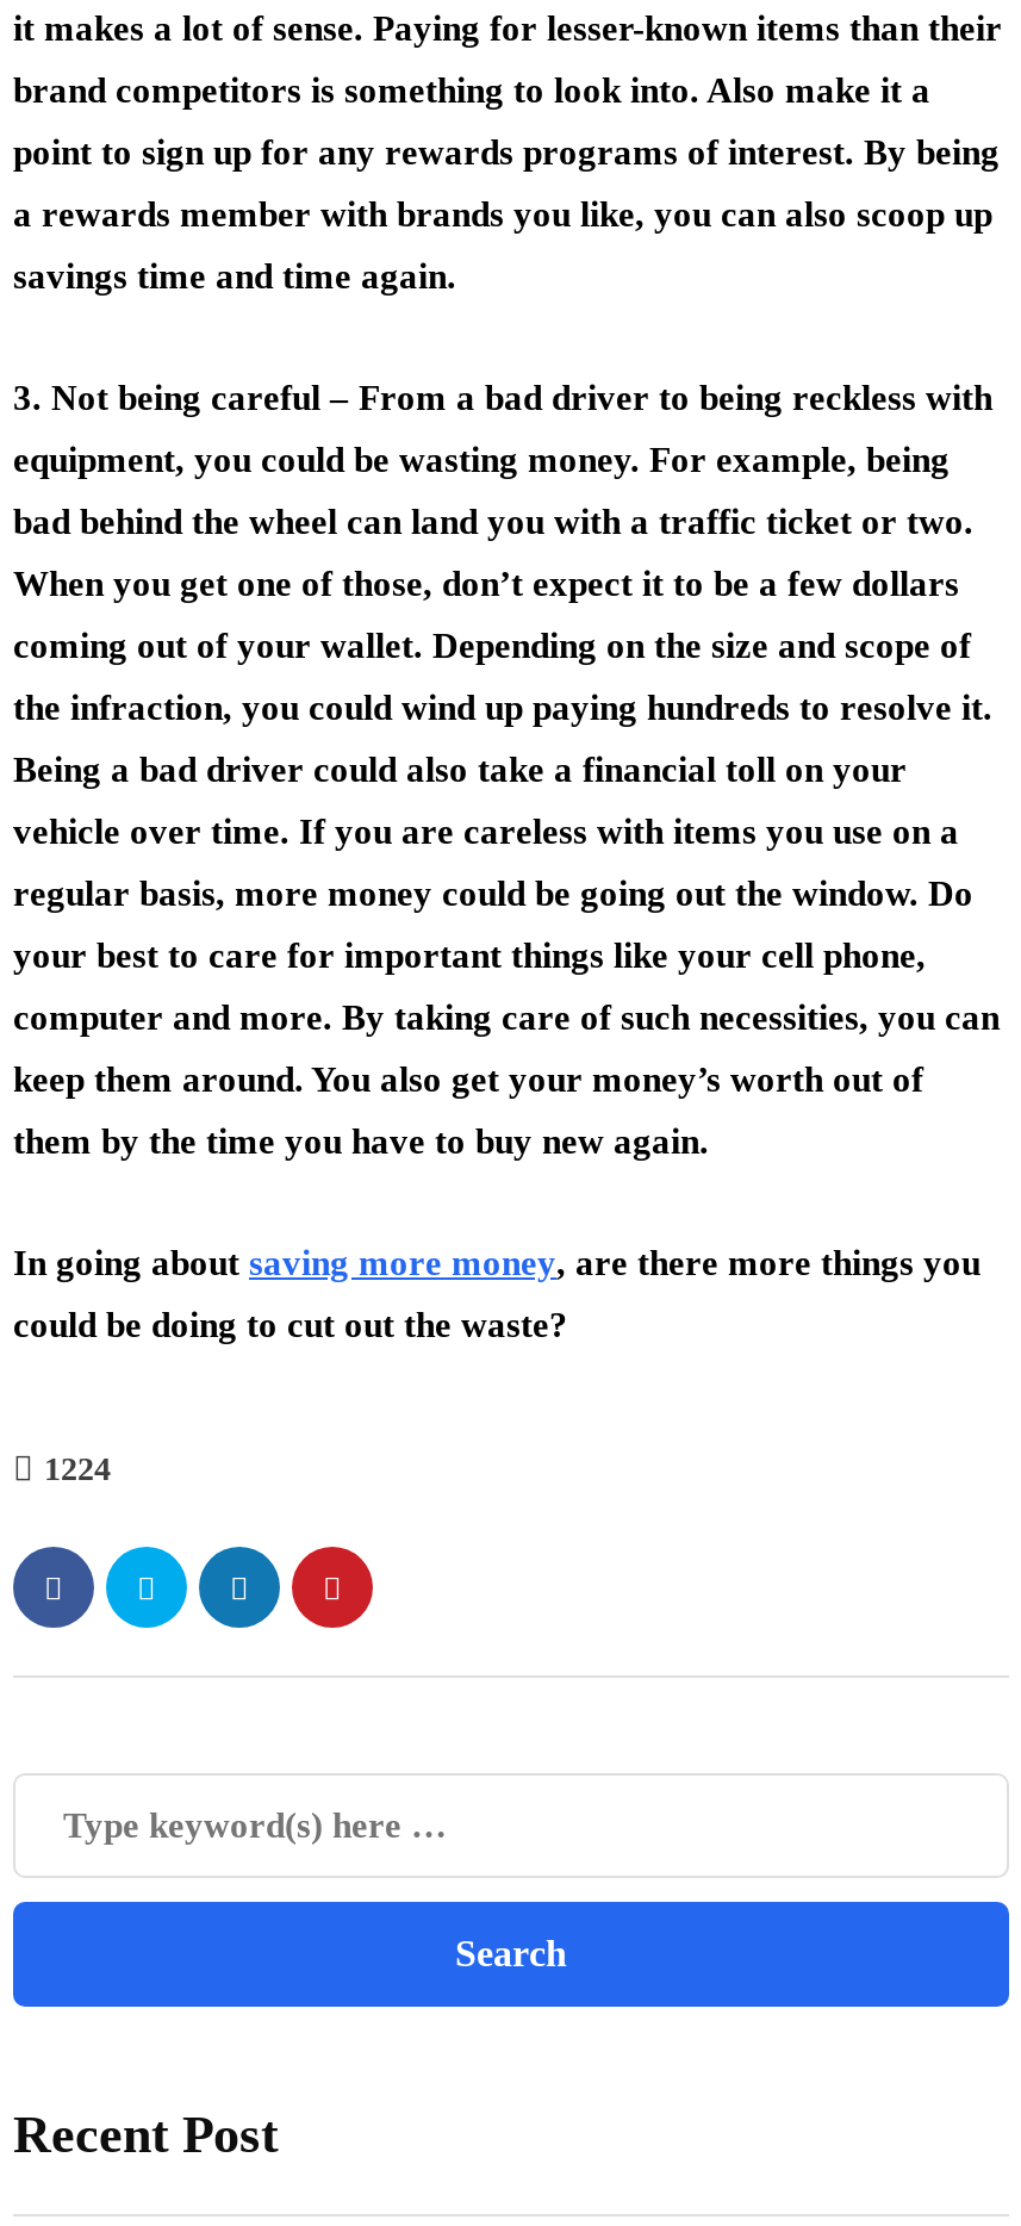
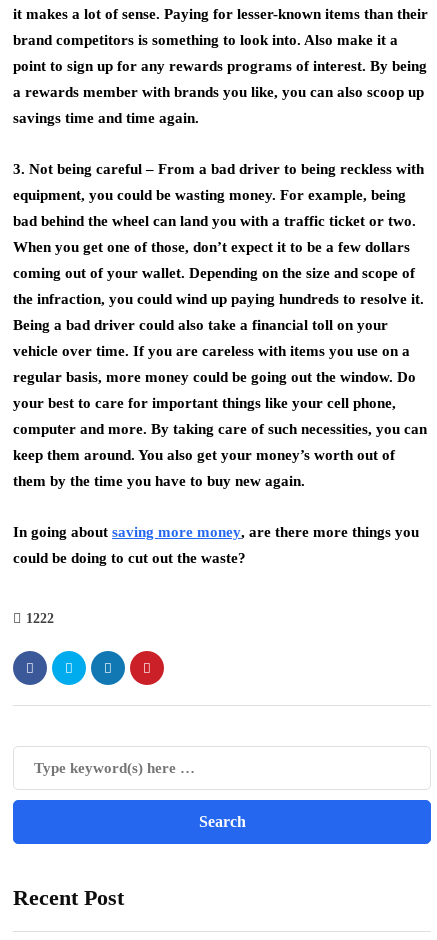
[44,1453,111,1488] 1224 -> [26,611,54,626] 1222

